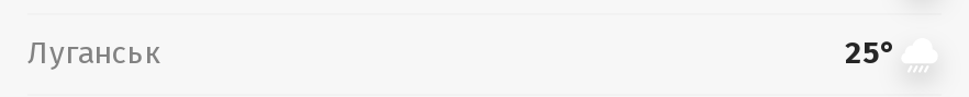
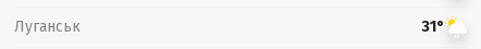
[845,35,898,72] 25° -> [421,17,445,36] 31°

